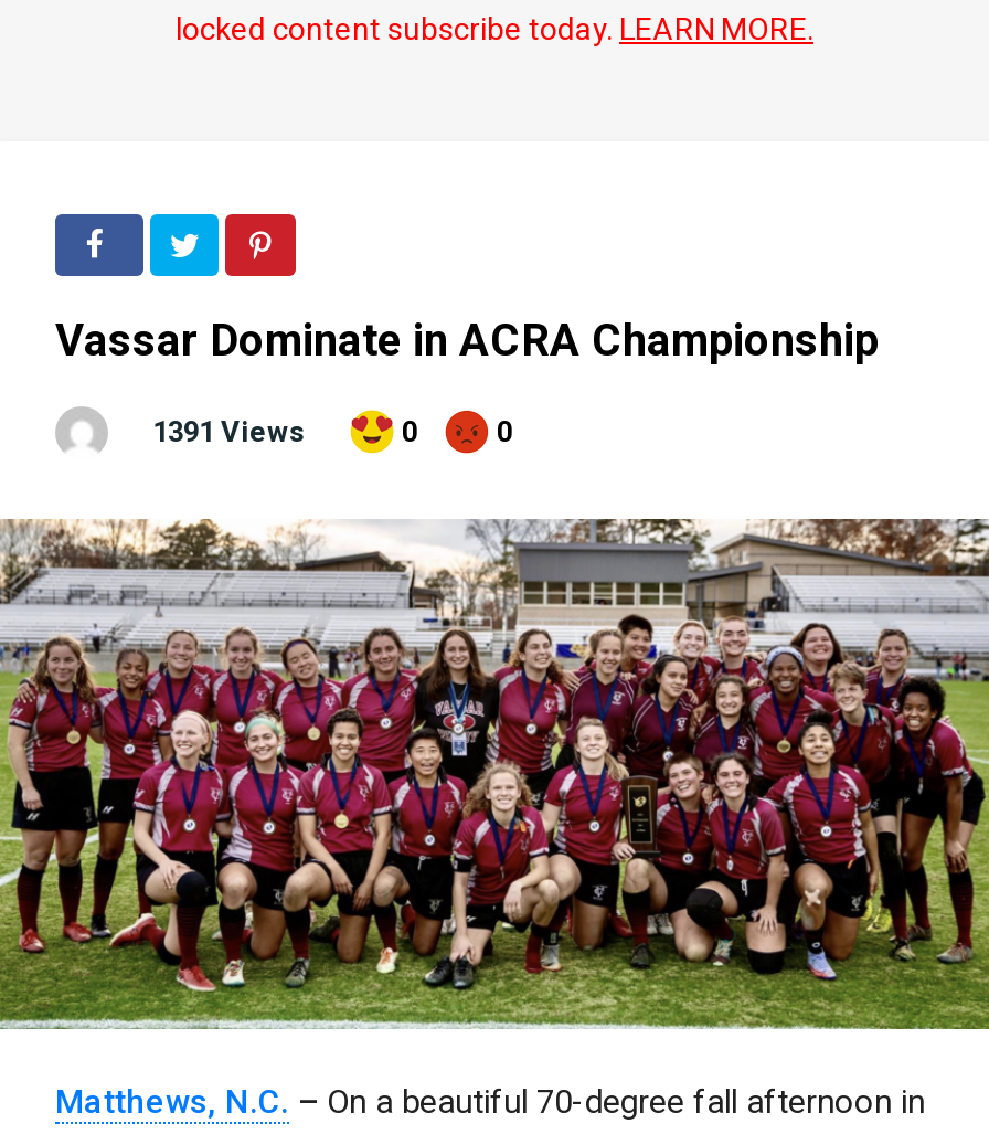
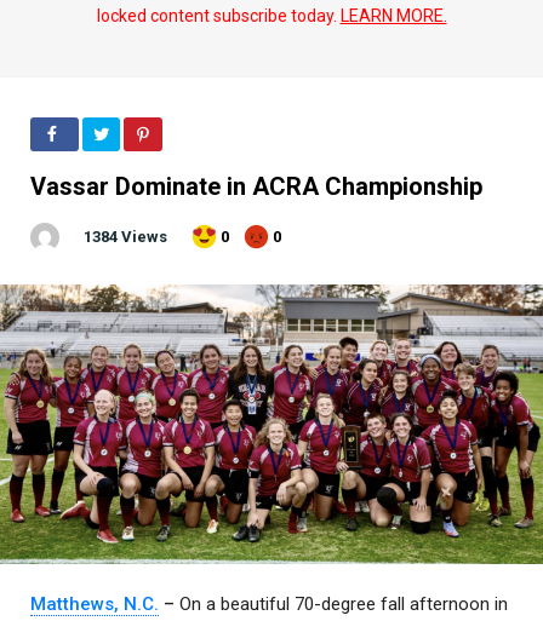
[152,415,305,448] 1391 Views -> [84,228,167,246] 1384 Views

